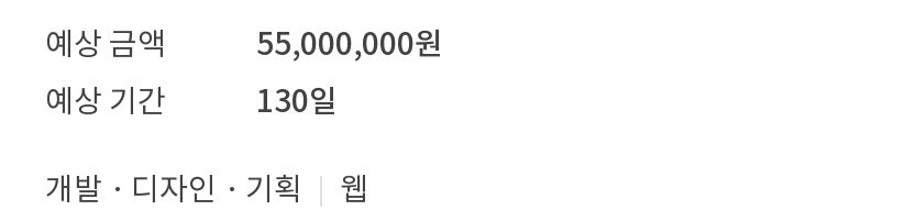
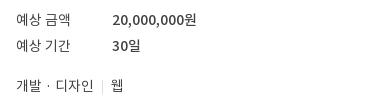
[256,24,443,64] 55,000,000원 -> [112,11,197,29] 20,000,000원
[256,81,338,121] 130일 -> [112,37,141,55] 30일
[45,169,302,209] 개발 · 디자인 · 기획 -> [16,77,94,95] 개발 · 디자인

